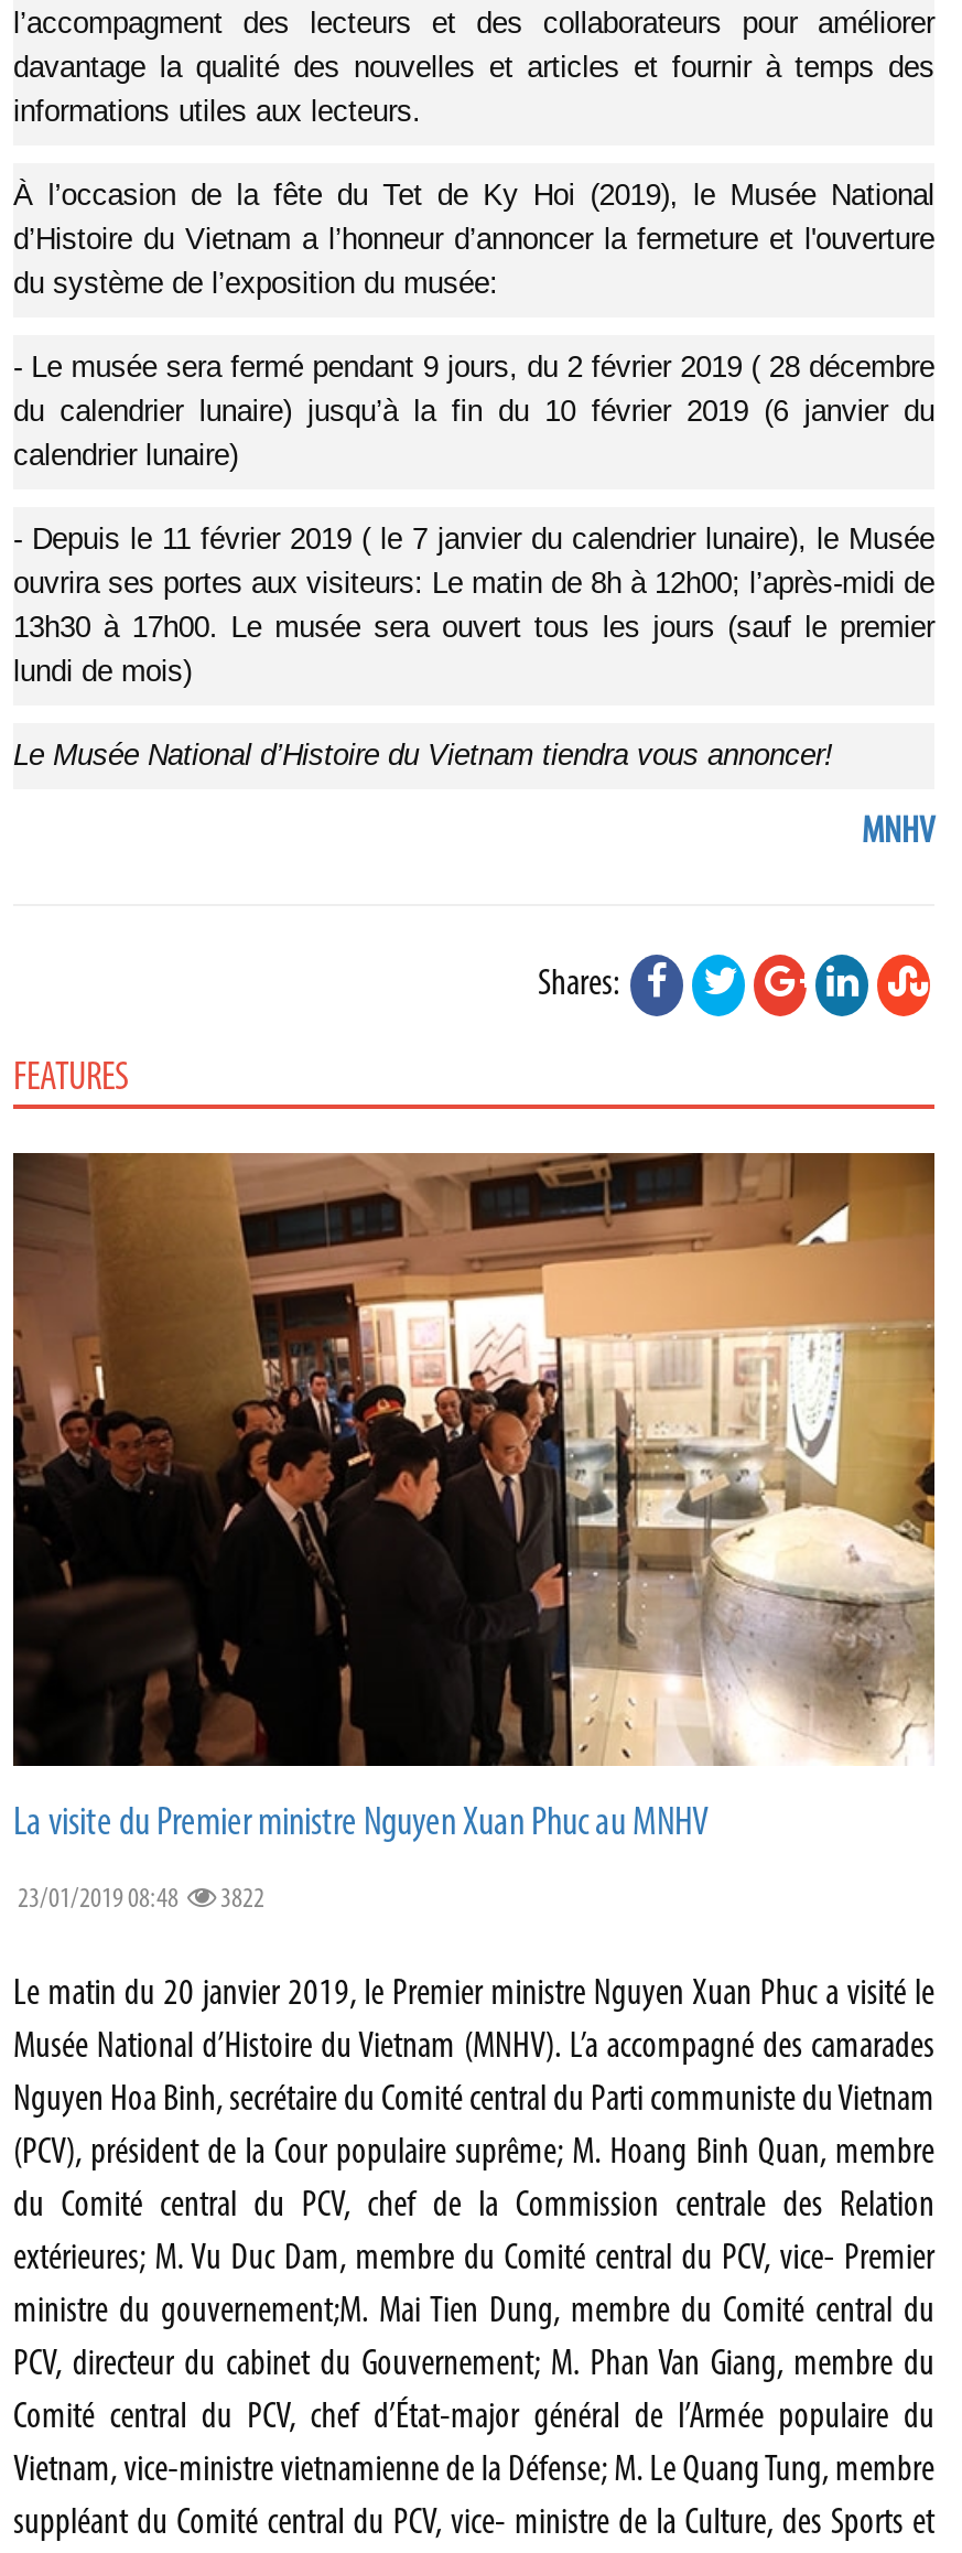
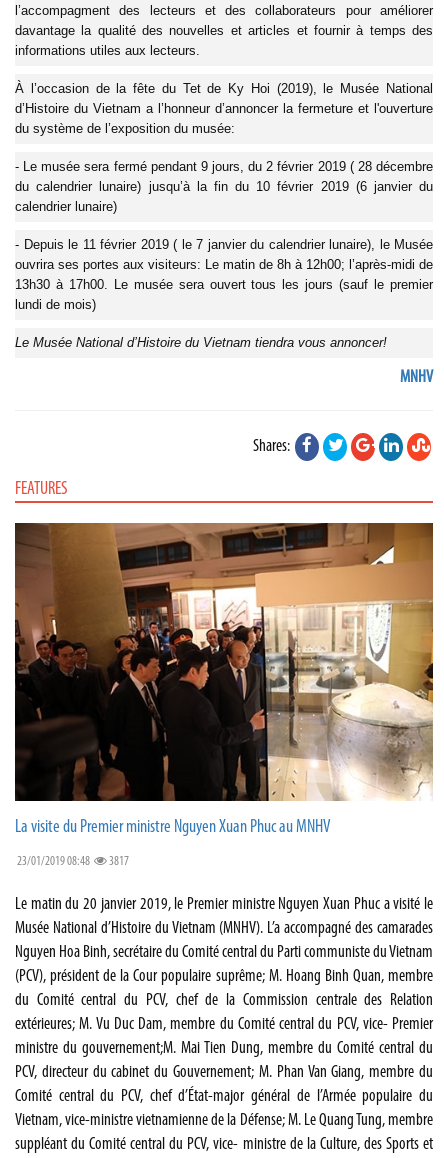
[18,1886,264,1915] 23/01/2019 08:48 3822 -> [17,855,129,868] 23/01/2019 08:48 3817

